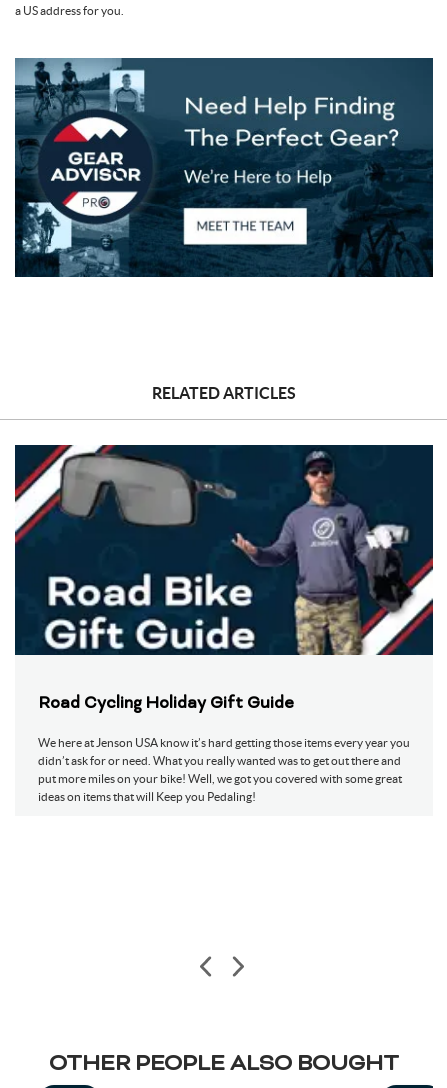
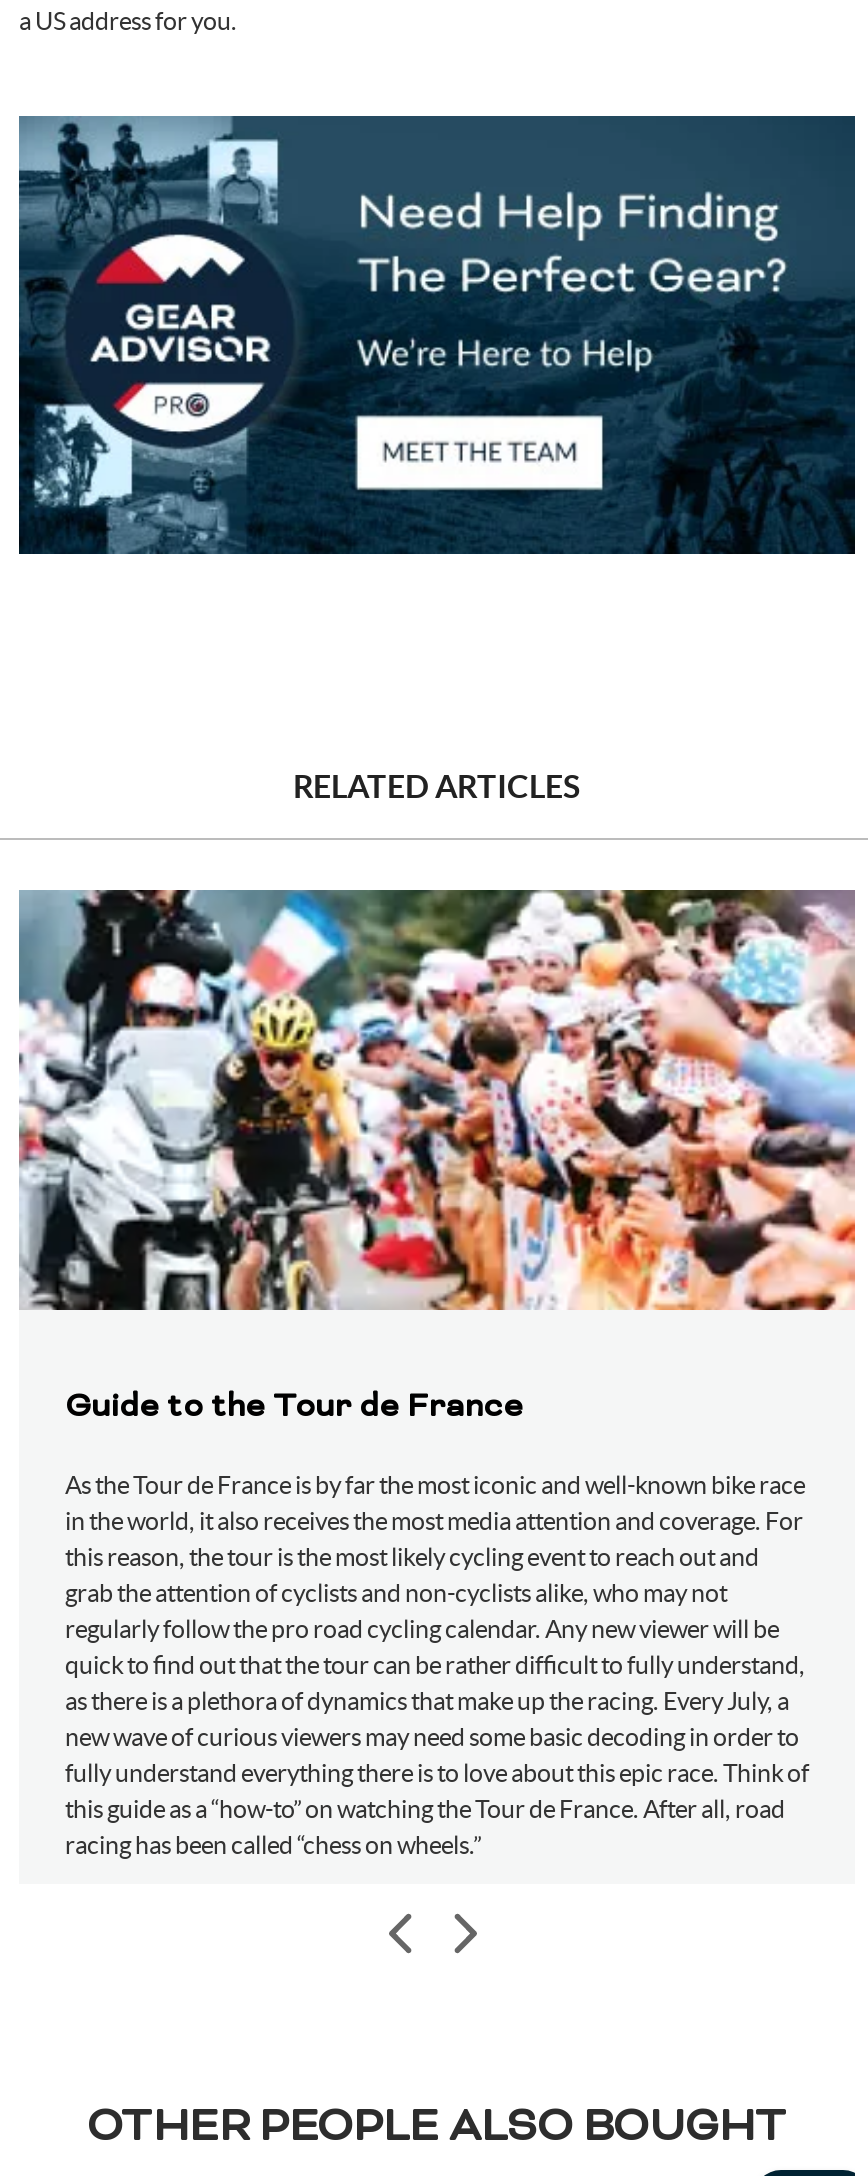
[14,444,434,714] [image] | Road Cycling Holiday Gift Guide -> [17,888,857,1427] [image] | Guide to the Tour de France
[38,736,410,803] We here at Jenson USA know it’s hard getting those items every year you | didn’t ask for or need. What you really wanted was to get out there and | put more miles on your bike! Well, we got you covered with some great | ideas on items that will Keep you Pedaling! -> [65,1471,809,1857] As the Tour de France is by far the most iconic and well-known bike race | in the world, it also receives the most media attention and coverage. For | this reason, the tour is the most likely cycling event to reach out and | grab the attention of cyclists and non-cyclists alike, who may not | regularly follow the pro road cycling calendar. Any new viewer will be | quick to find out that the tour can be rather difficult to fully understand, | as there is a plethora of dynamics that make up the racing. Every July, a | new wave of curious viewers may need some basic decoding in order to | fully understand everything there is to love about this epic race. Think of | this guide as a “how-to” on watching the Tour de France. After all, road | racing has been called “chess on wheels.”

